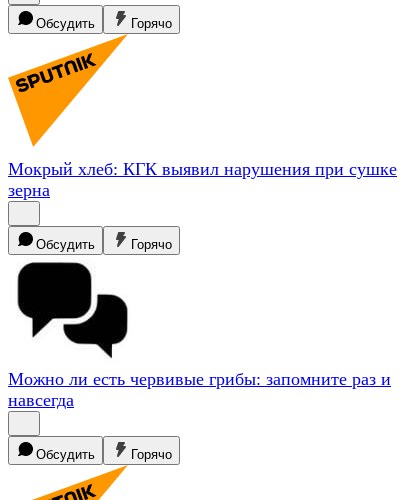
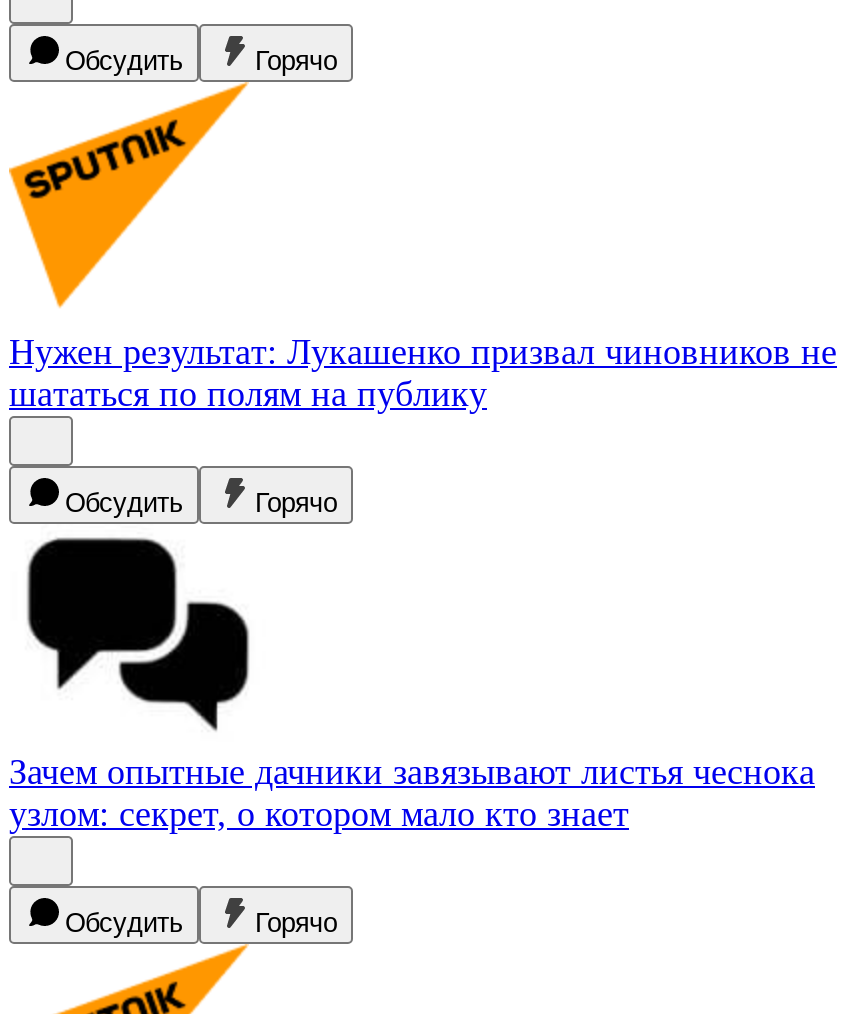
[8,159,397,200] Мокрый хлеб: КГК выявил нарушения при сушке | зерна -> [9,332,837,414] Нужен результат: Лукашенко призвал чиновников не | шататься по полям на публику
[8,369,391,410] Можно ли есть червивые грибы: запомните раз и | навсегда -> [9,752,815,834] Зачем опытные дачники завязывают листья чеснока | узлом: секрет, о котором мало кто знает

